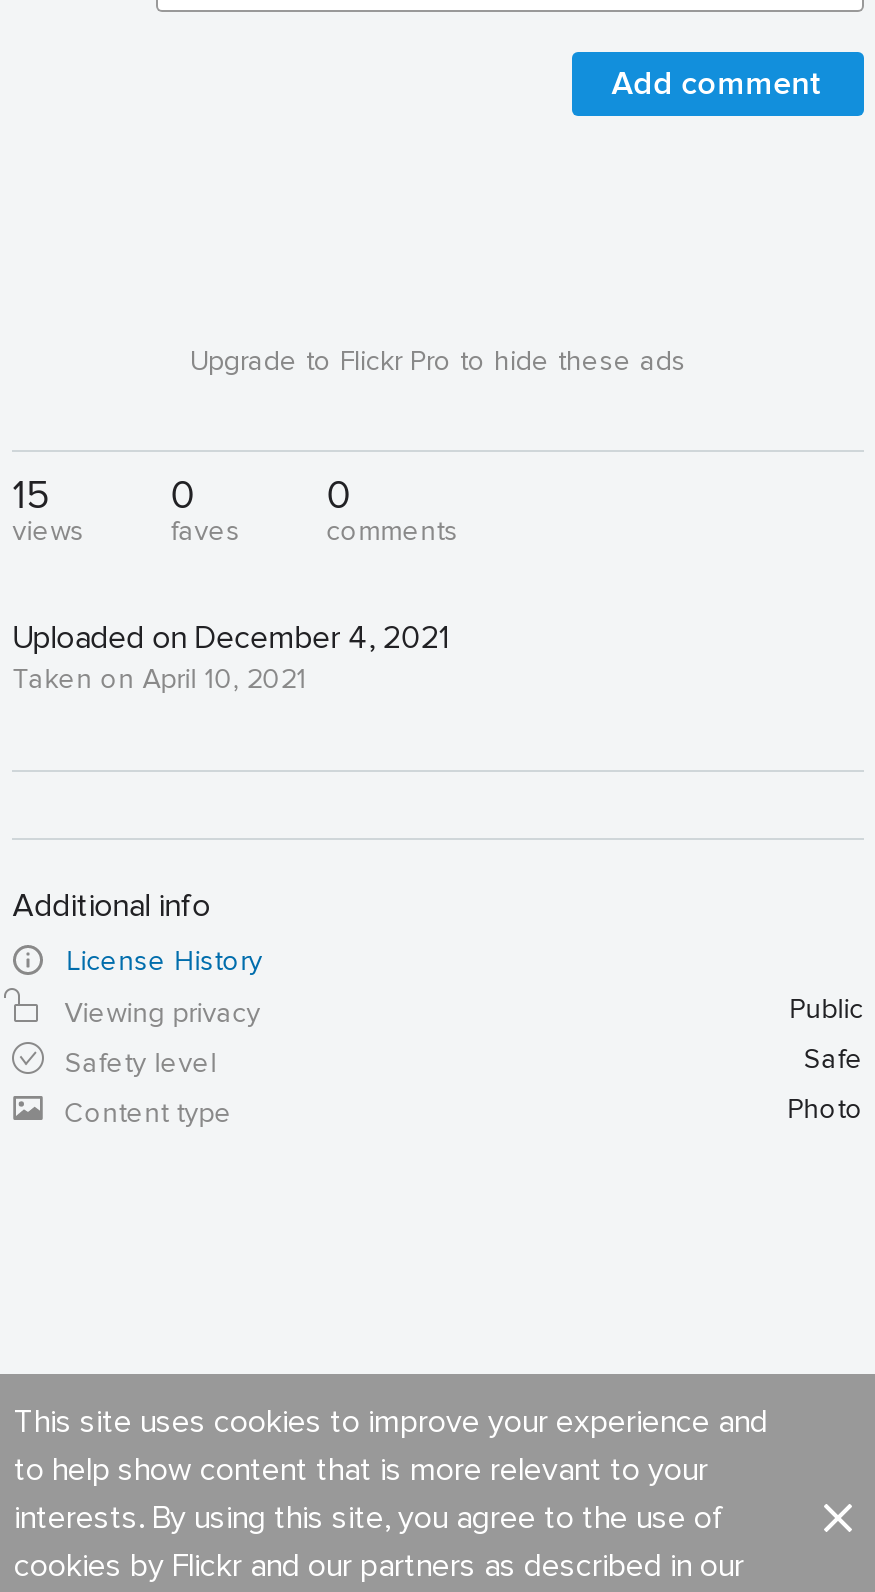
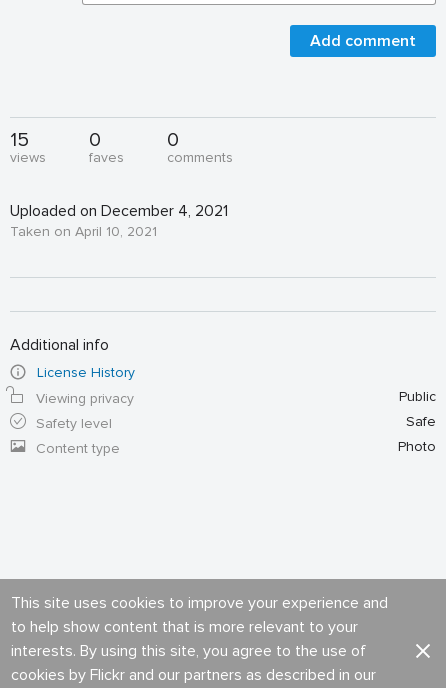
[190,344,686,378] Upgrade to Flickr Pro to hide these ads -> none

